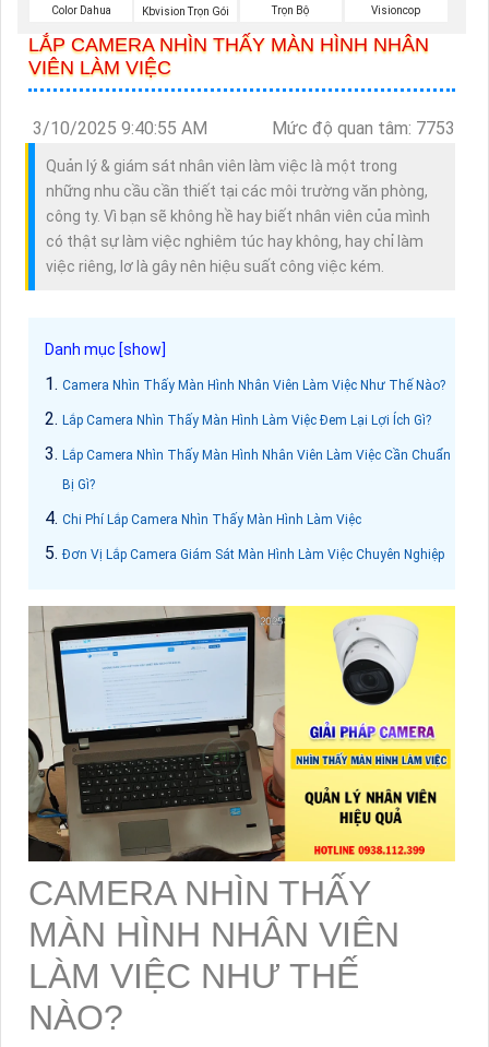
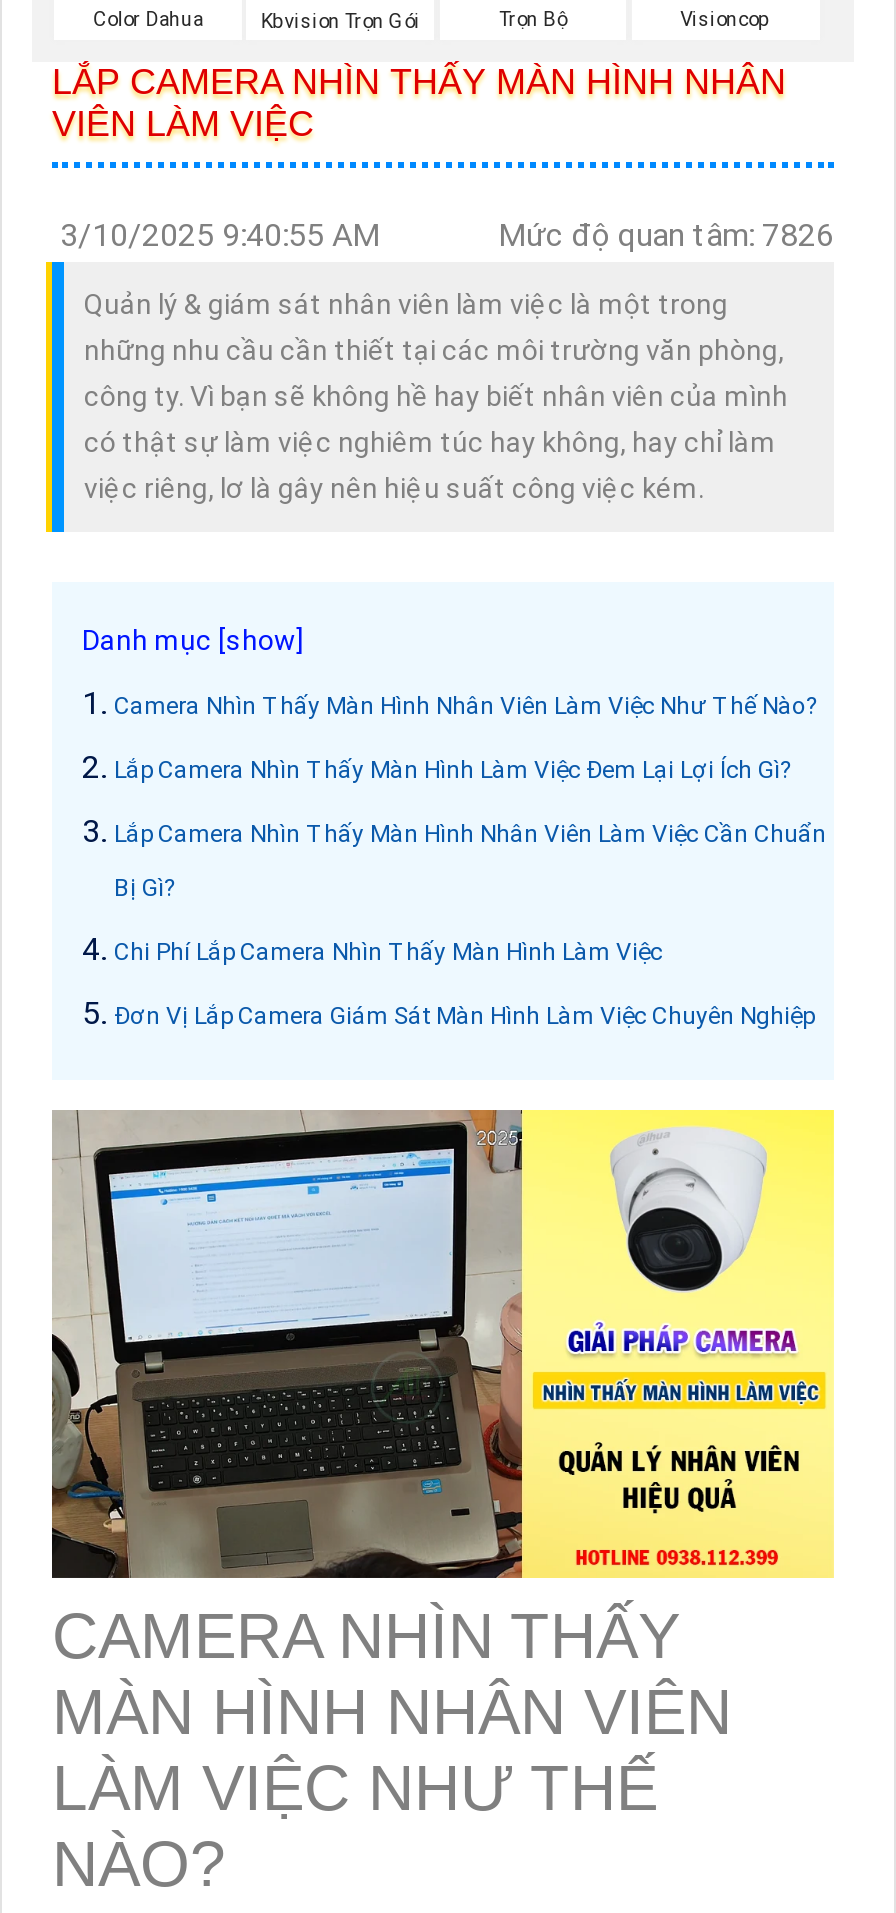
[272,118,455,138] Mức độ quan tâm: 7753 -> [498,215,834,253] Mức độ quan tâm: 7826

